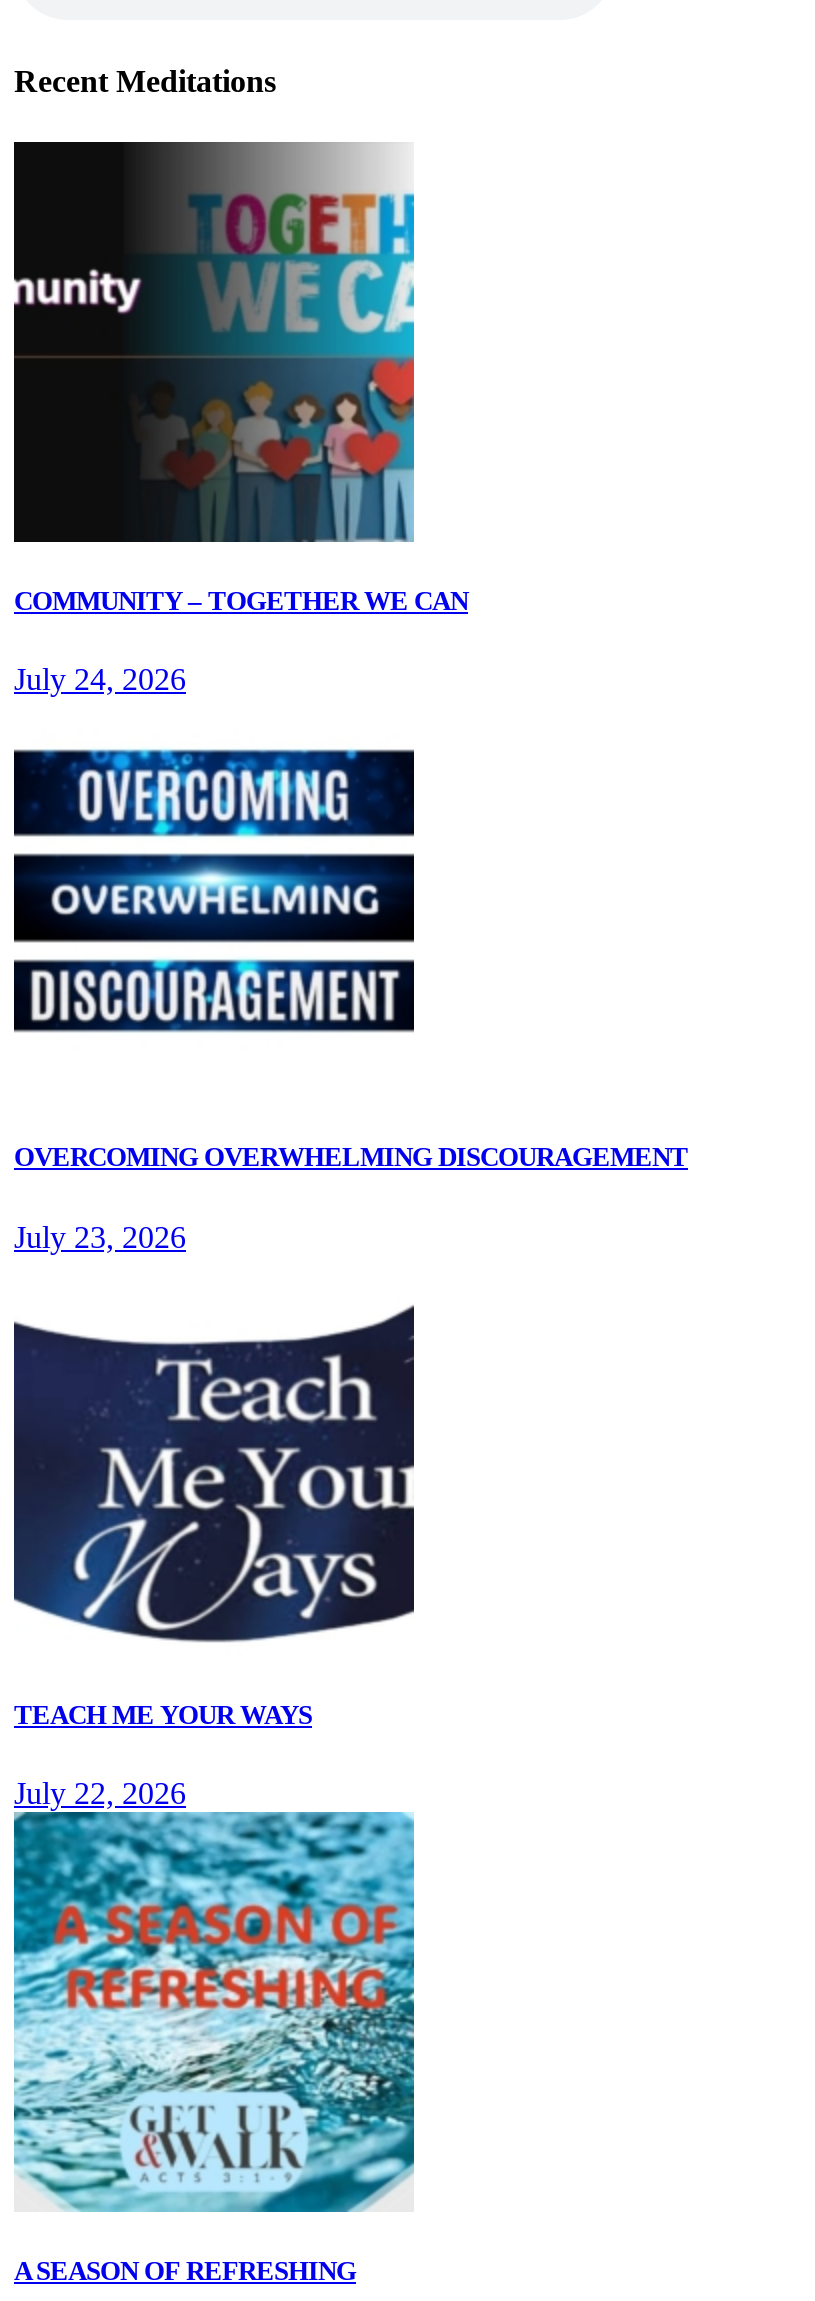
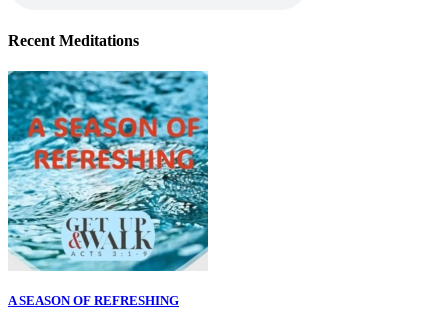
[12,140,468,696] [image] | COMMUNITY – TOGETHER WE CAN | July 24, 2026 -> none
[12,748,416,838] [image] -> none
[12,852,416,944] [image] -> none
[12,958,416,1034] [image] -> none
[14,1143,688,1253] OVERCOMING OVERWHELMING DISCOURAGEMENT | July 23, 2026 -> none
[12,1306,416,1810] [image] | TEACH ME YOUR WAYS | July 22, 2026 -> none

